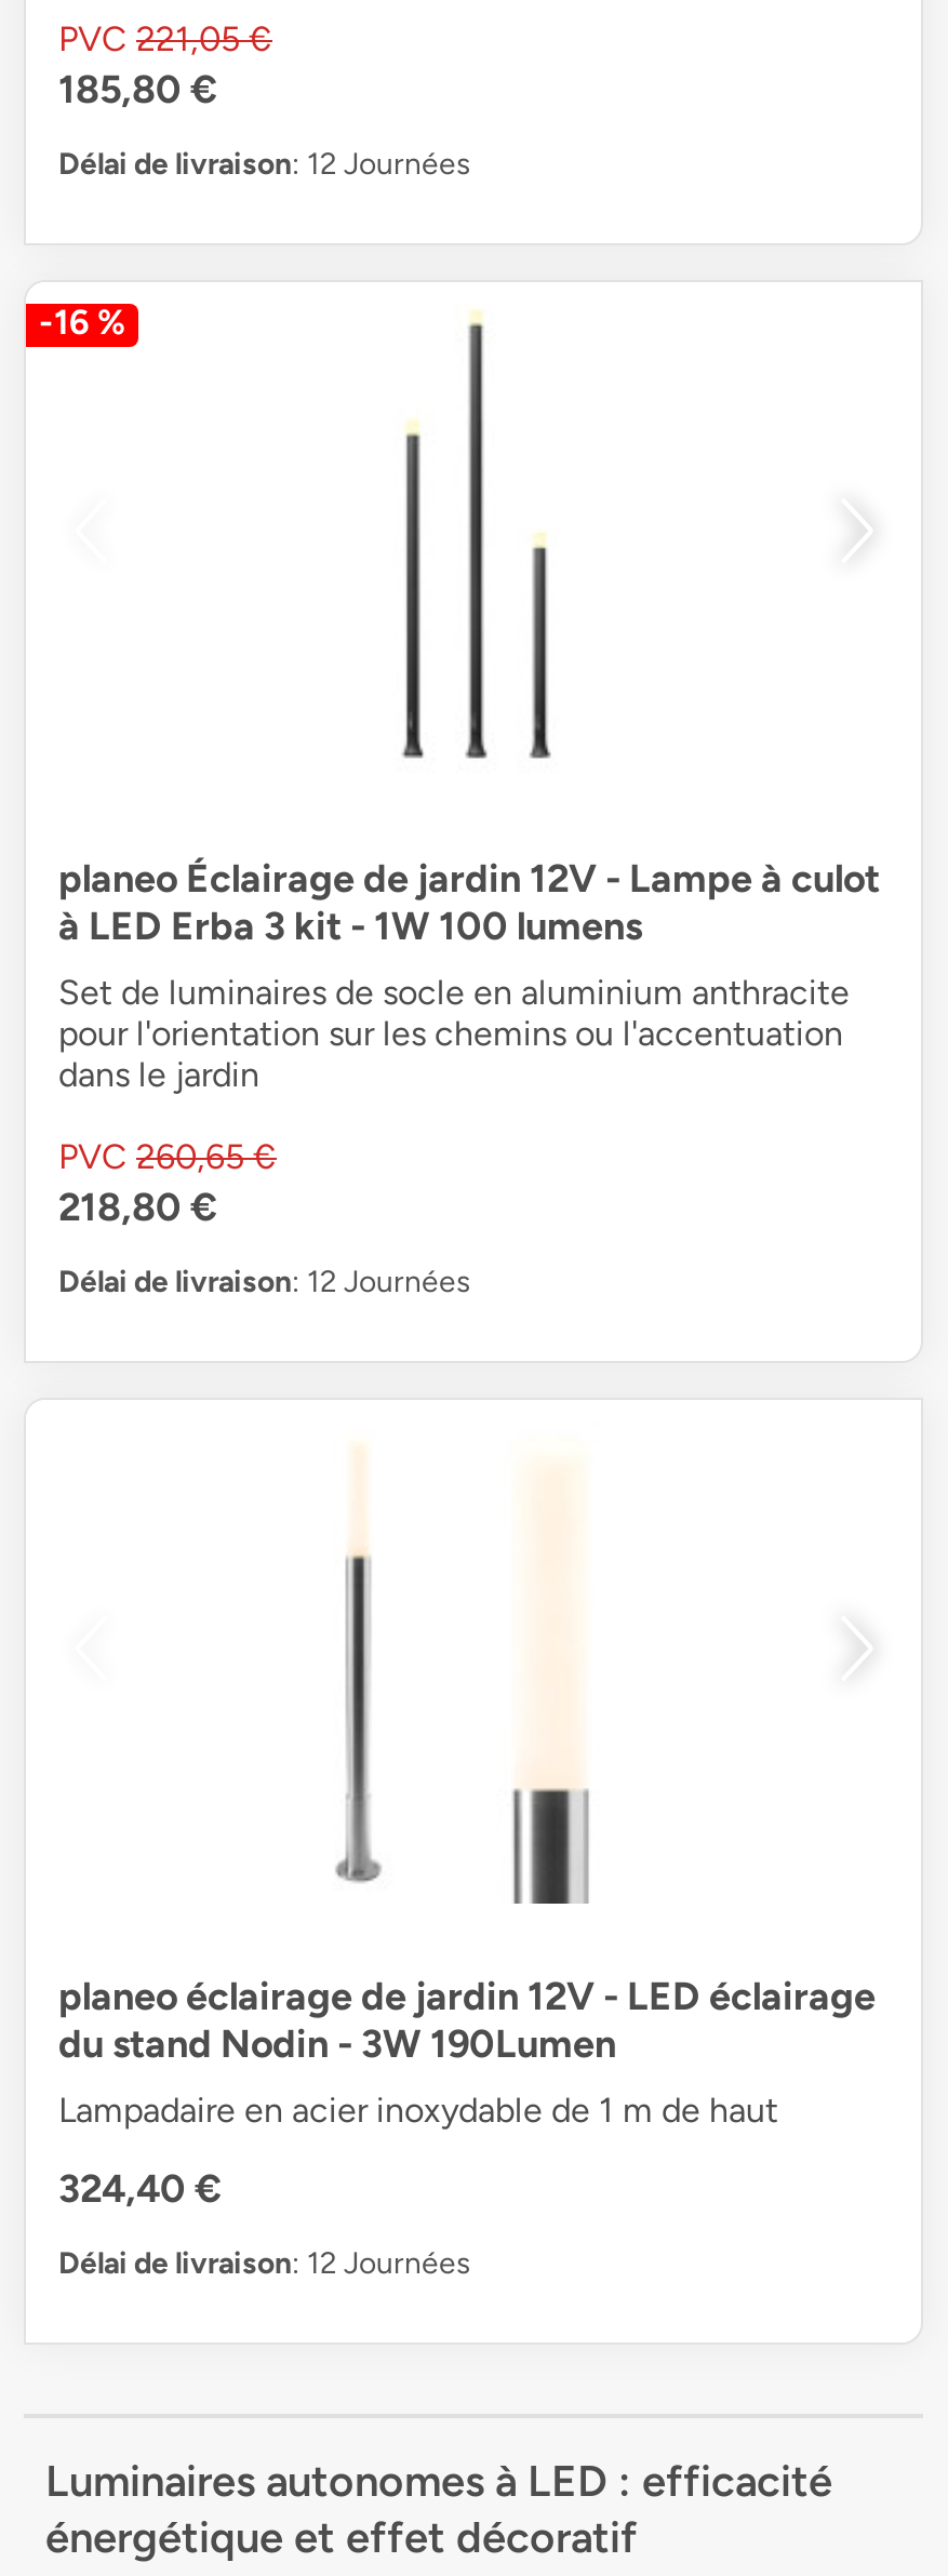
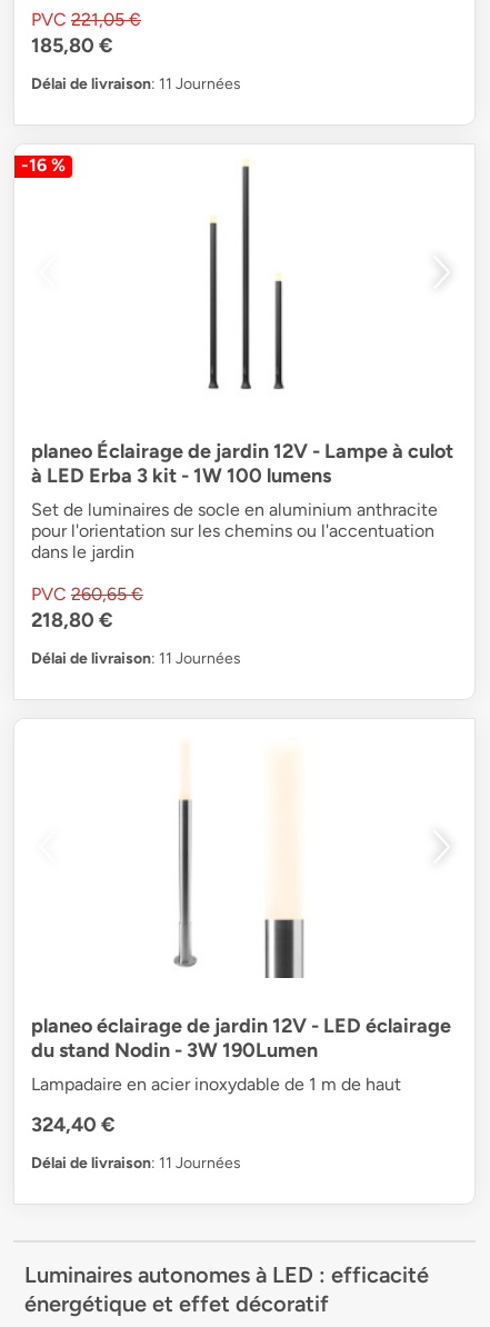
[58,147,471,183] Délai de livraison: 12 Journées -> [31,75,241,94] Délai de livraison: 11 Journées
[58,1264,471,1301] Délai de livraison: 12 Journées -> [31,649,241,668] Délai de livraison: 11 Journées
[58,2246,471,2283] Délai de livraison: 12 Journées -> [31,1154,241,1173] Délai de livraison: 11 Journées

